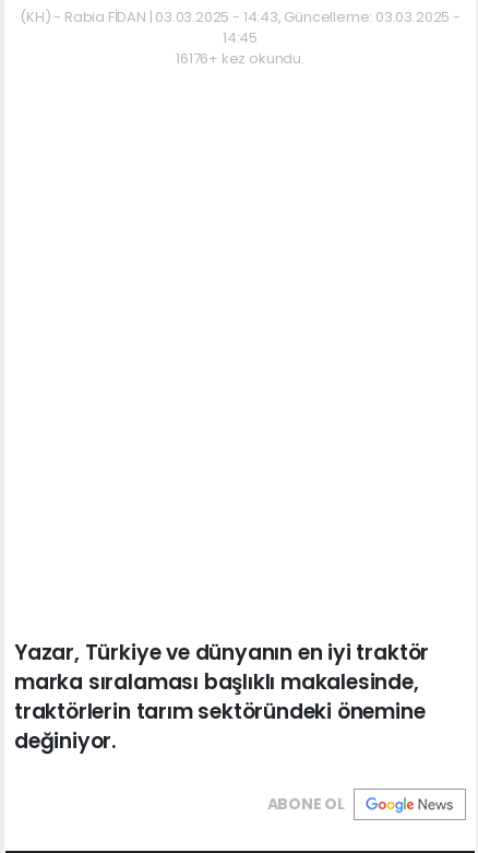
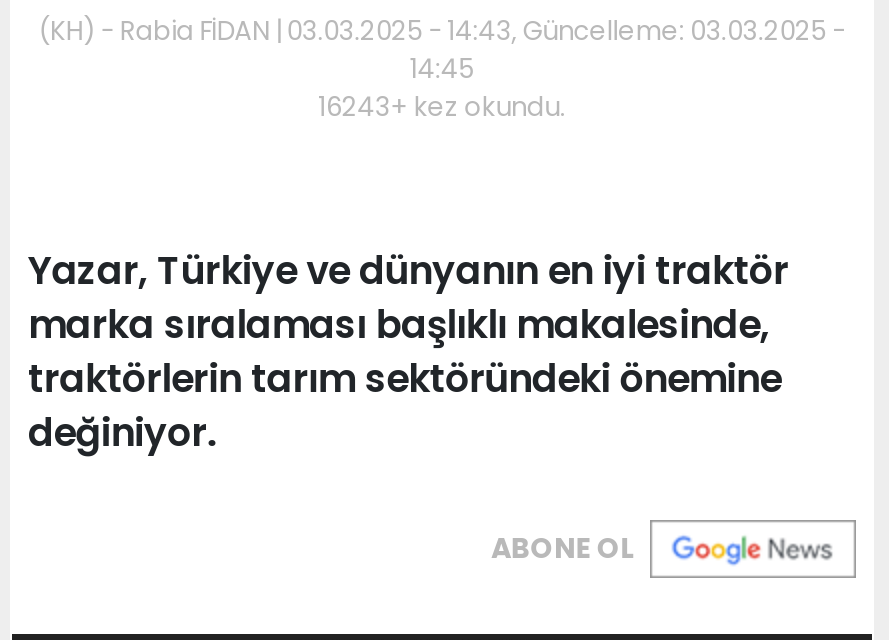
[176,48,304,68] 16176+ kez okundu. -> [318,87,566,125] 16243+ kez okundu.

